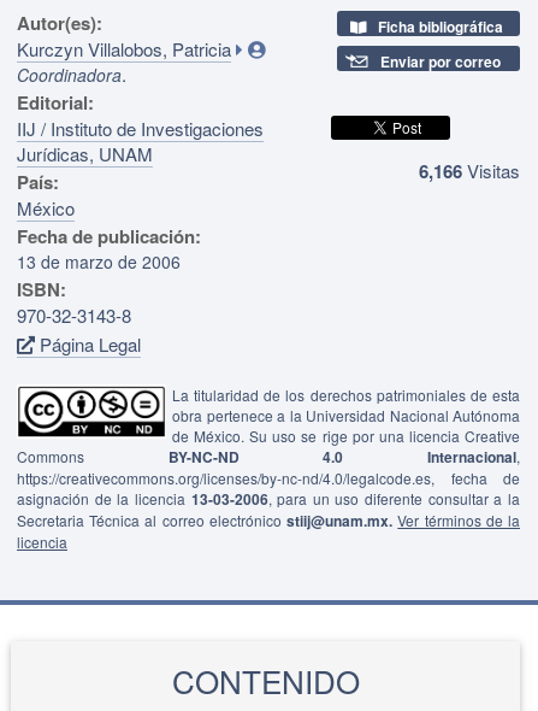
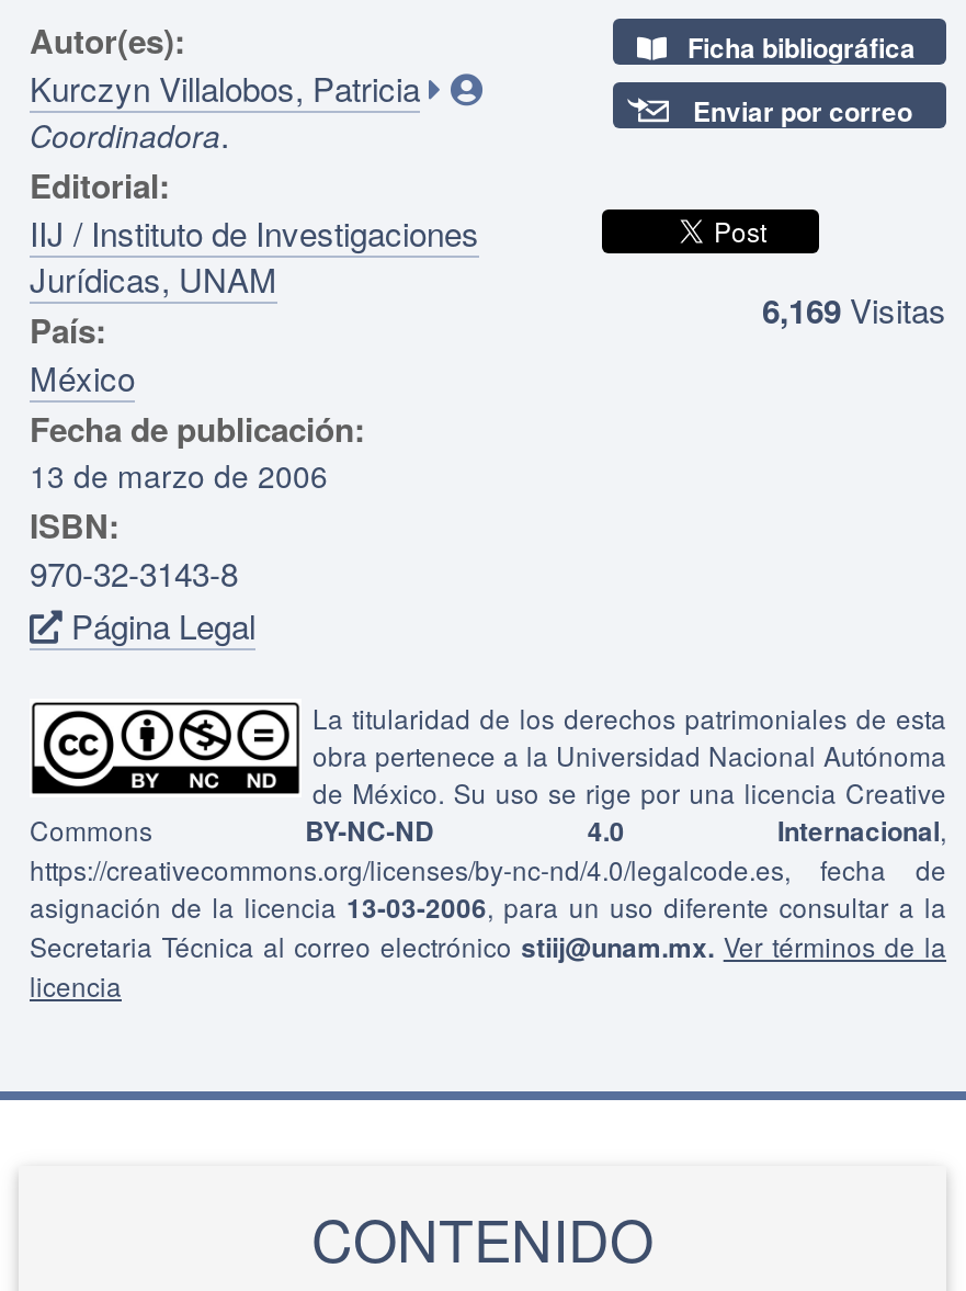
[419,157,520,184] 6,166 Visitas -> [762,285,946,333] 6,169 Visitas

